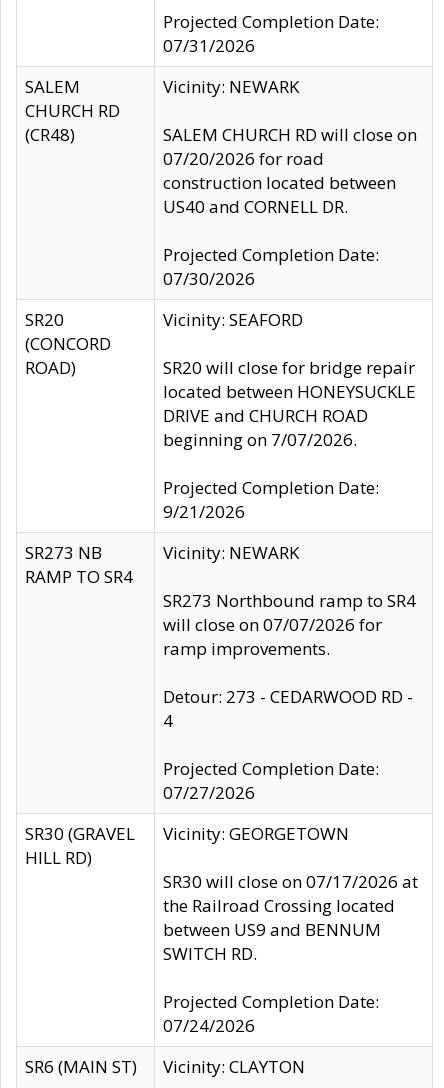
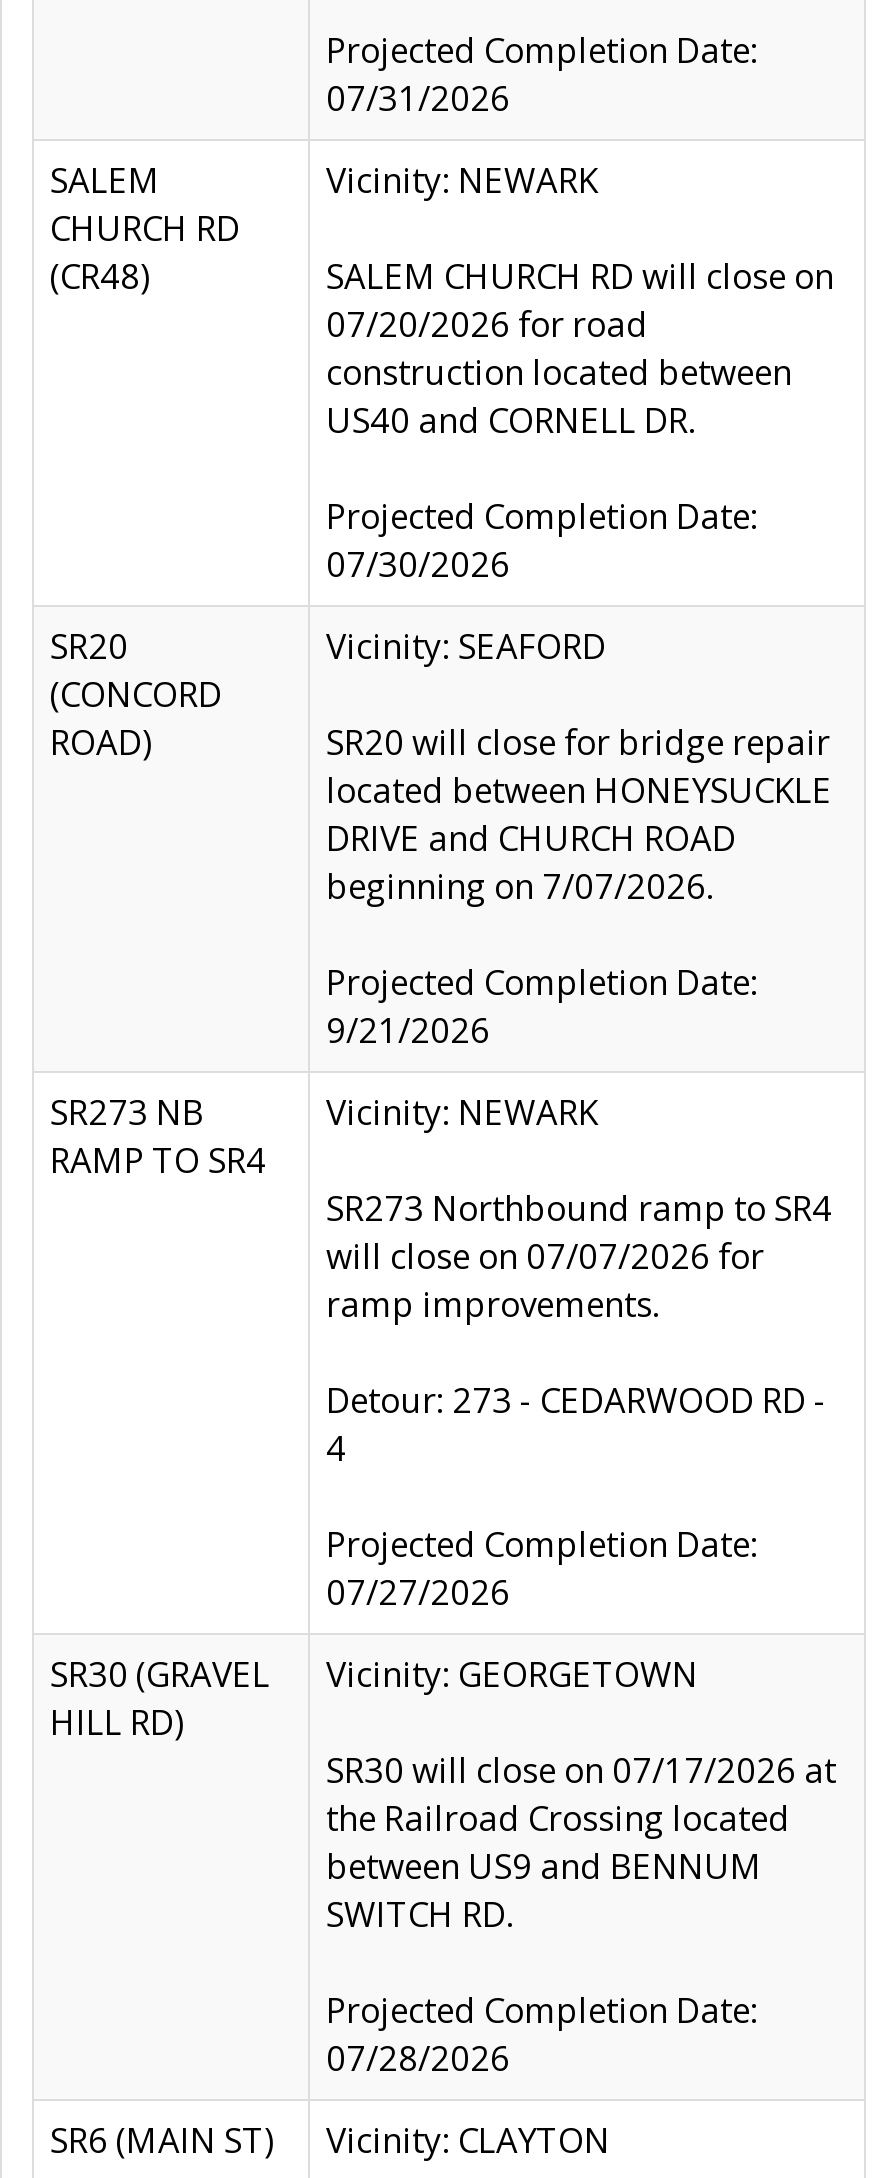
[163,1014,255,1037] 07/24/2026 -> [326,2035,510,2081] 07/28/2026

